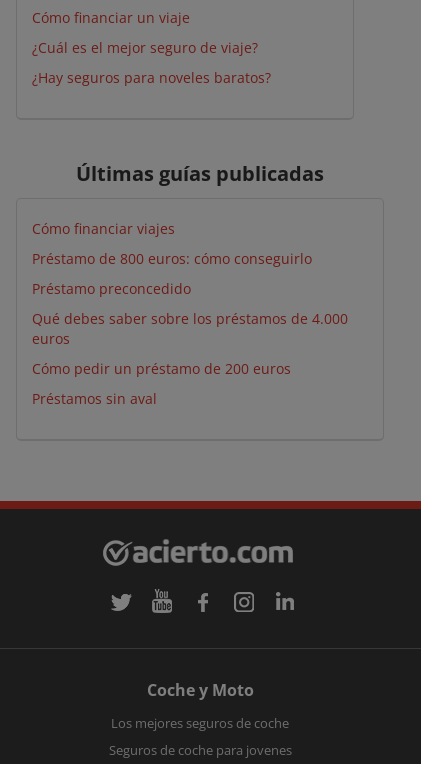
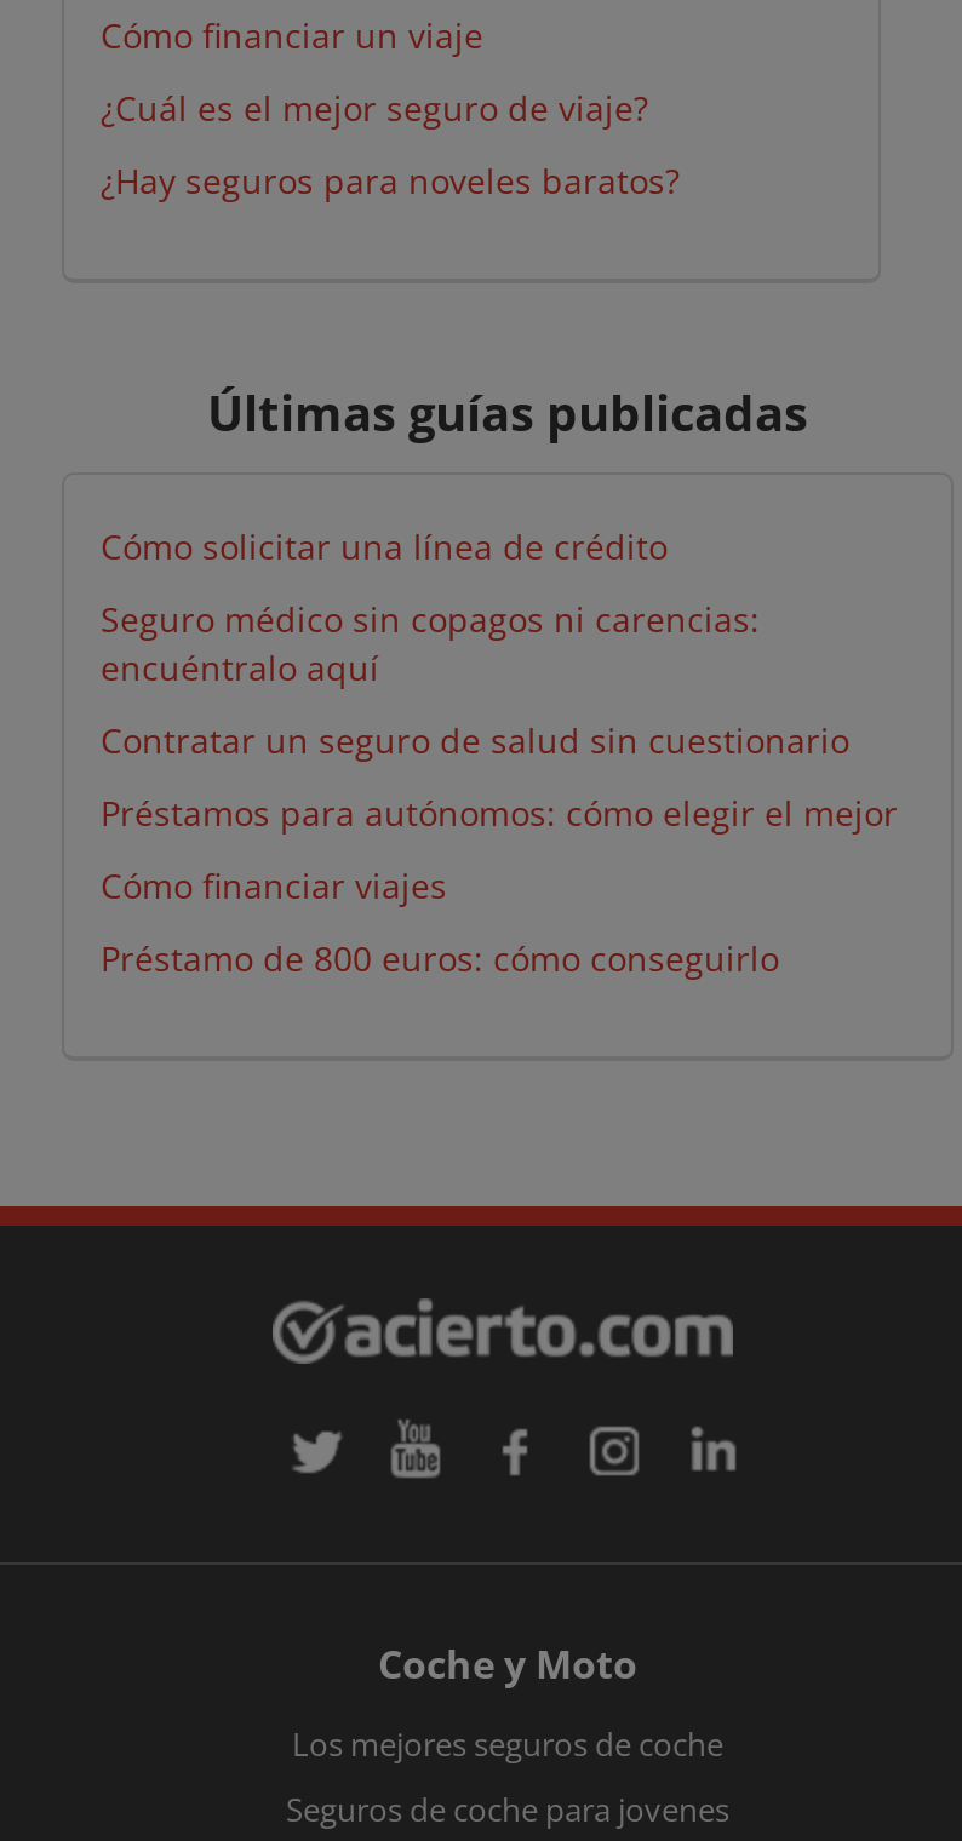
none -> [101,522,898,835] Cómo solicitar una línea de crédito | Seguro médico sin copagos ni carencias: | encuéntralo aquí | Contratar un seguro de salud sin cuestionario | Préstamos para autónomos: cómo elegir el mejor
moved [32,219,312,268] -> [101,861,779,980]: Cómo financiar viajes | Préstamo de 800 euros: cómo conseguirlo
[32,279,348,408] Préstamo preconcedido | Qué debes saber sobre los préstamos de 4.000 | euros | Cómo pedir un préstamo de 200 euros | Préstamos sin aval -> none

